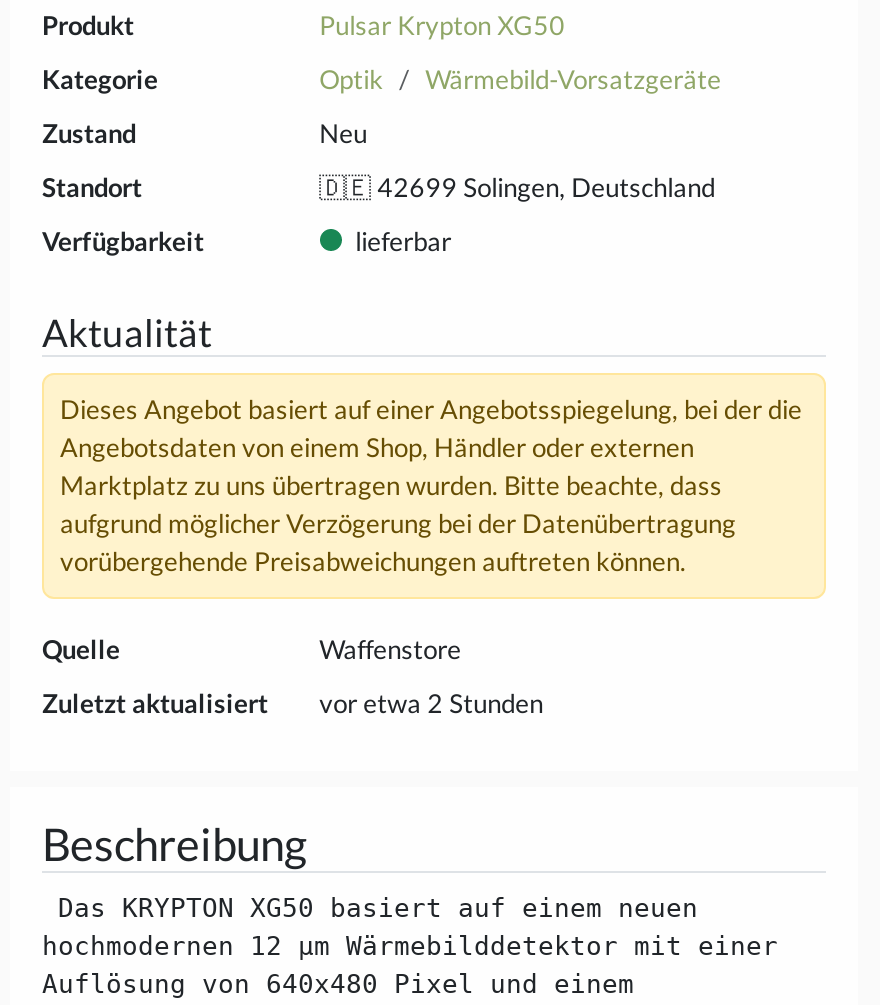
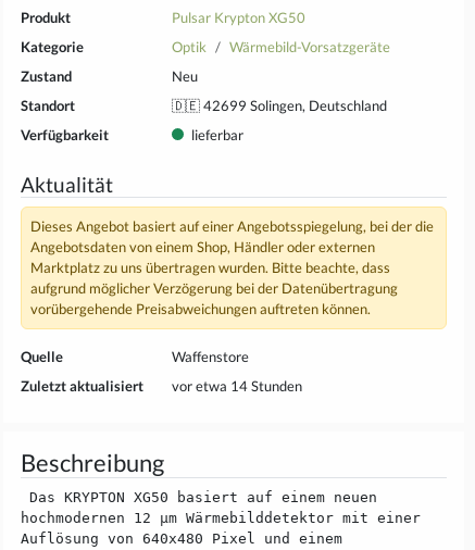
[319,687,543,719] vor etwa 2 Stunden -> [171,377,302,395] vor etwa 14 Stunden

